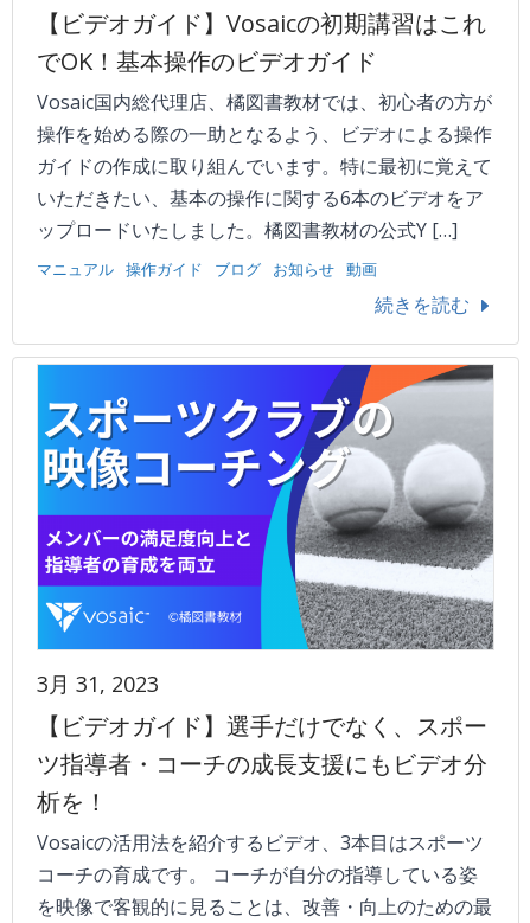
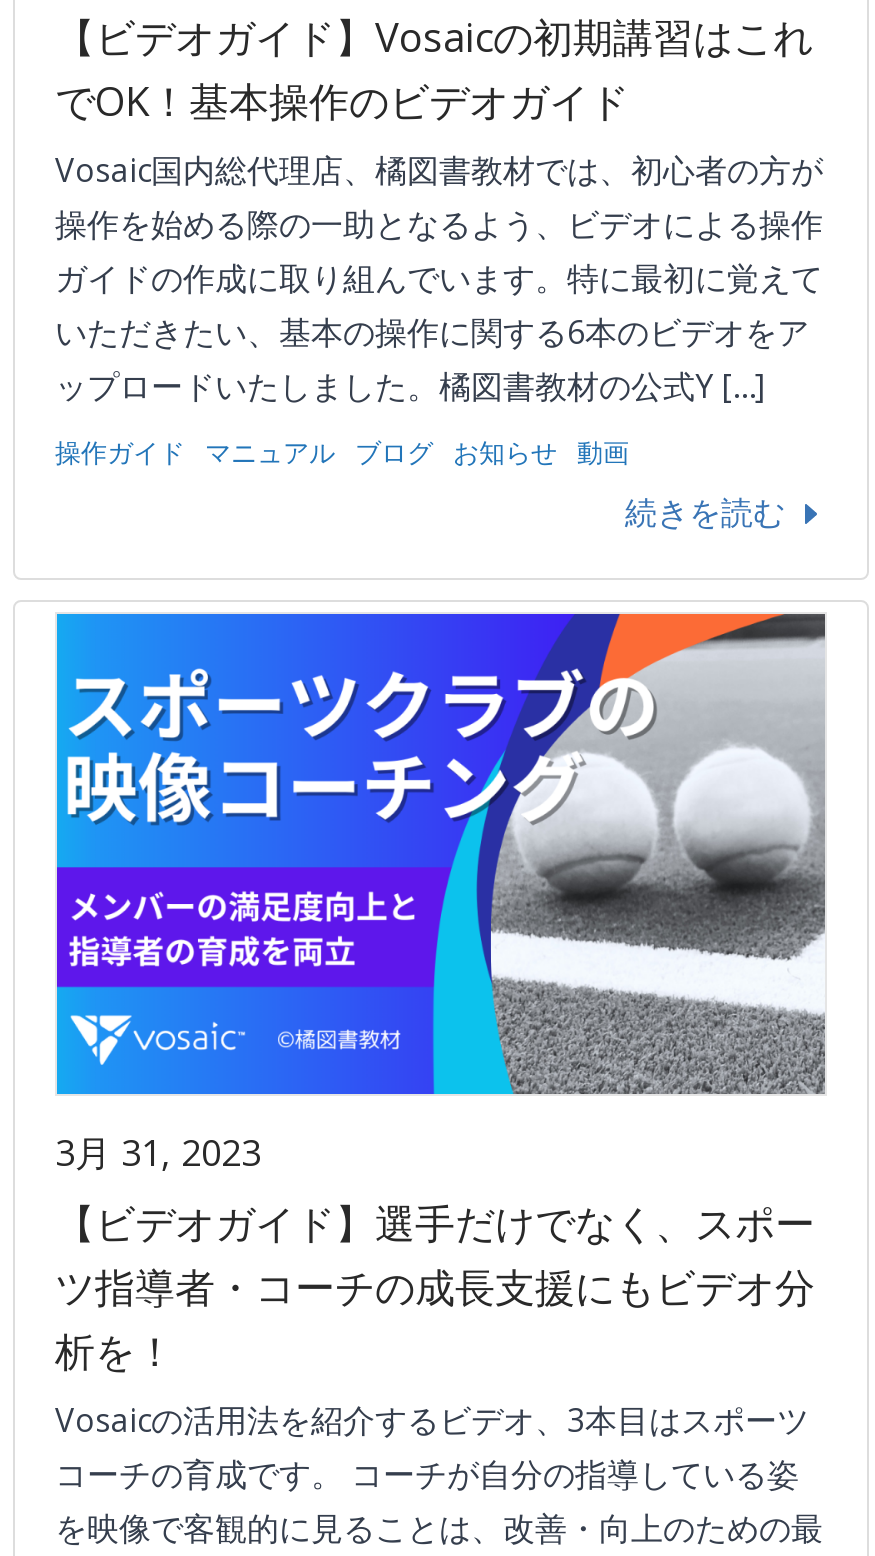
[37,258,377,280] マニュアル 操作ガイド ブログ お知らせ 動画 -> [55,434,629,470] 操作ガイド マニュアル ブログ お知らせ 動画

